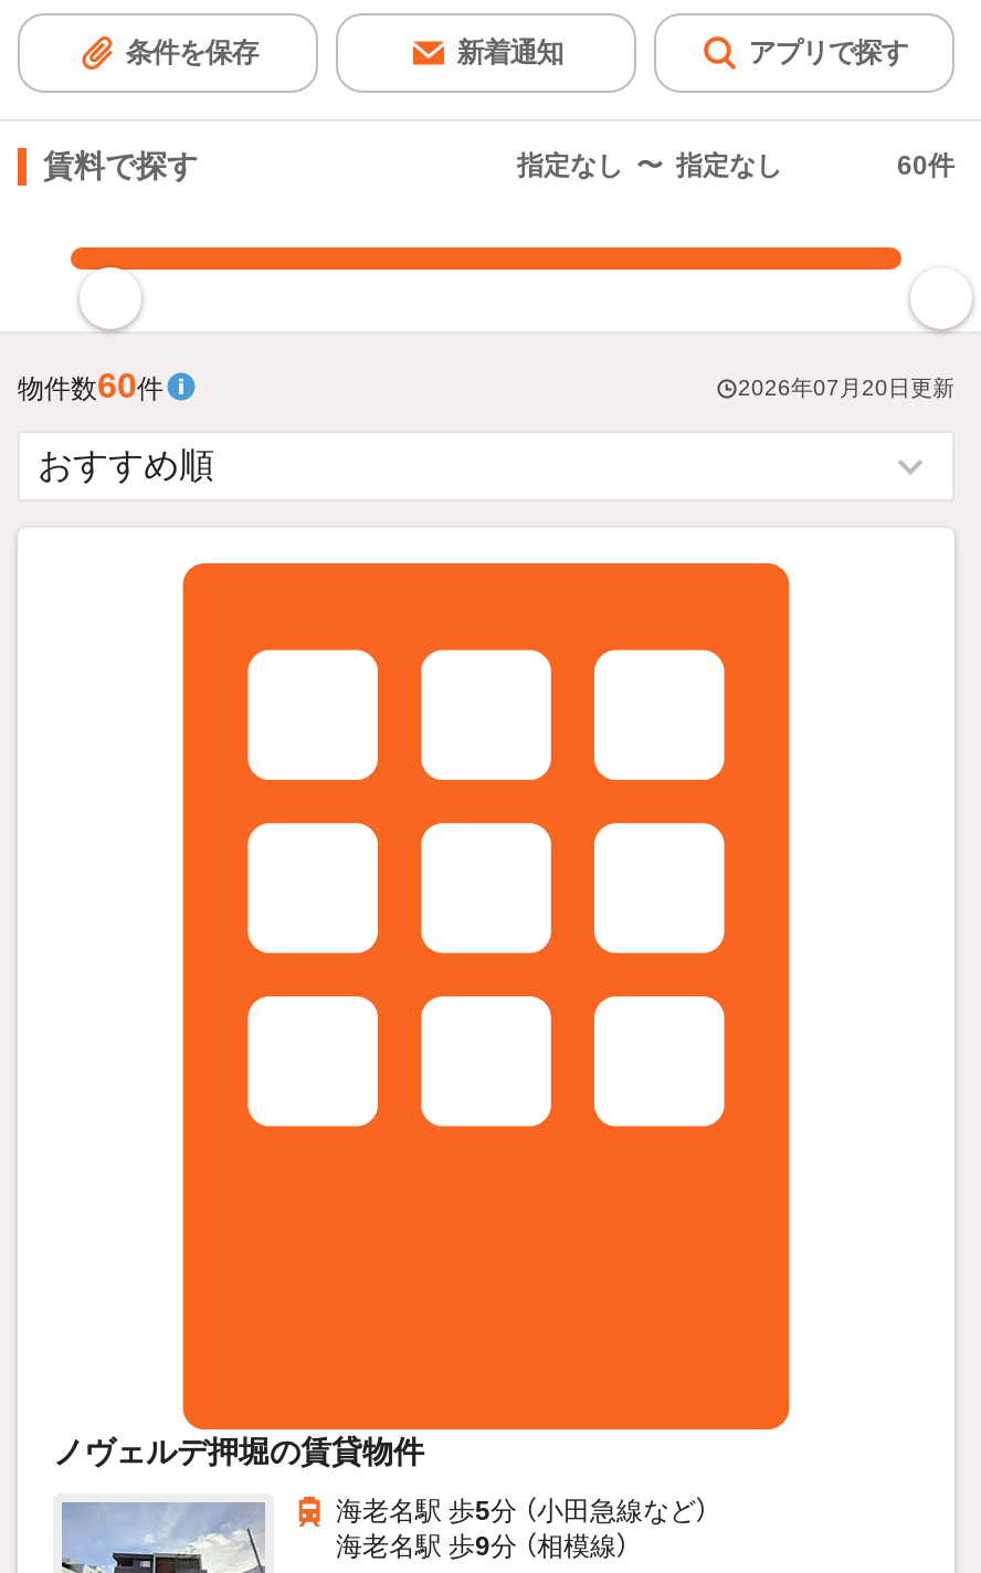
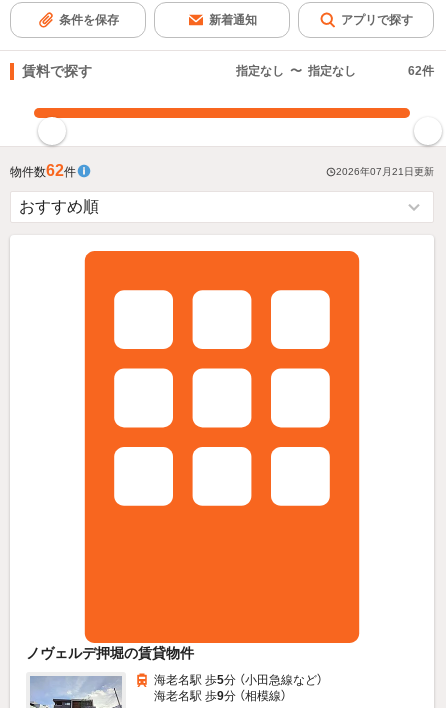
[897,150,954,181] 60件 -> [408,64,434,78] 62件
[18,367,163,404] 物件数60件 -> [10,162,76,179] 物件数62件
[738,376,954,401] 2026年07月20日更新 -> [336,166,434,177] 2026年07月21日更新

